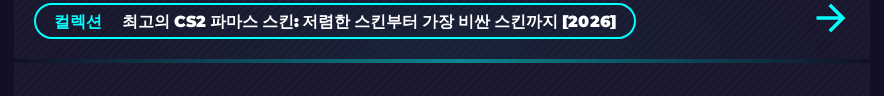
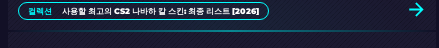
[122,11,616,31] 최고의 CS2 파마스 스킨: 저렴한 스킨부터 가장 비싼 스킨까지 [2026] -> [62,5,259,15] 사용할 최고의 CS2 나바하 칼 스킨: 최종 리스트 [2026]

